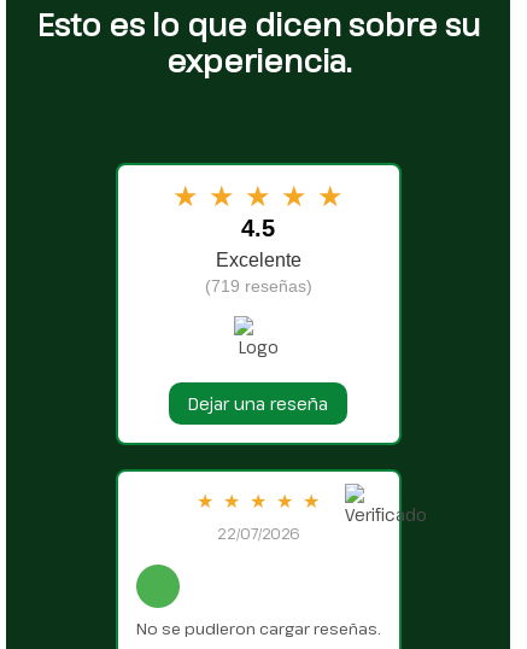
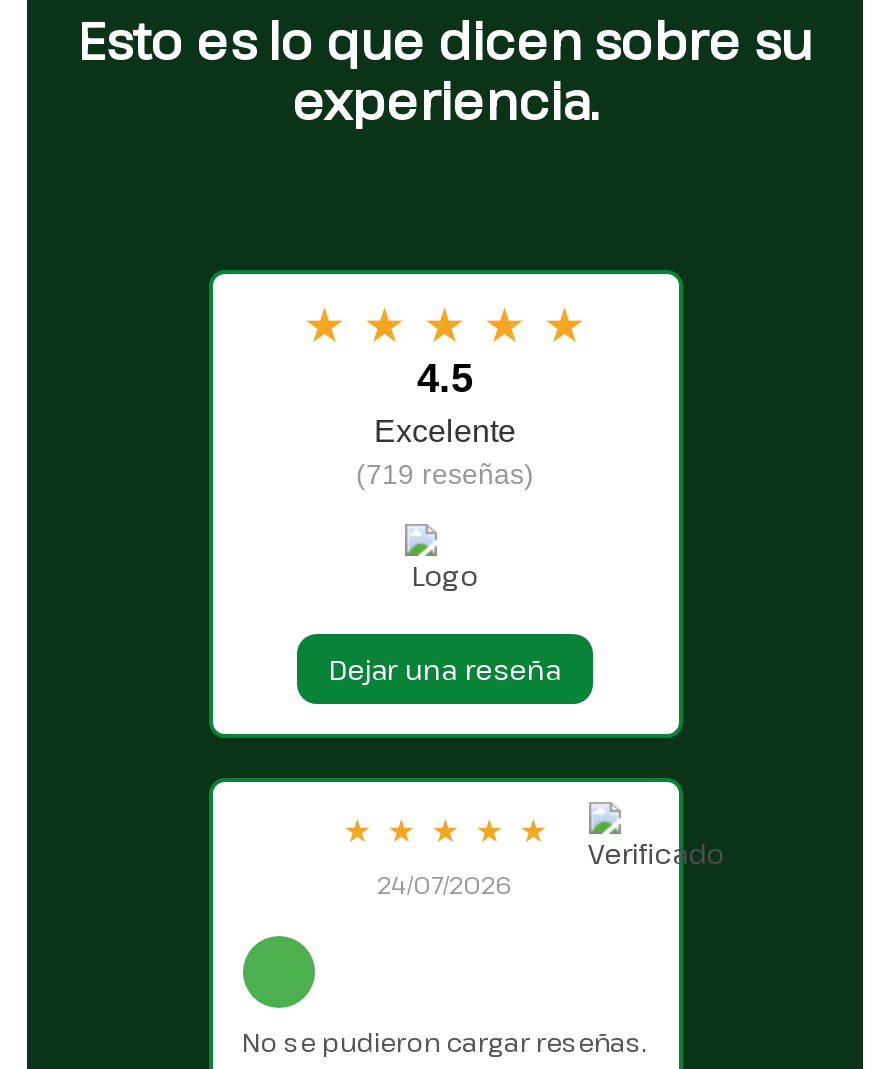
[216,523,300,543] 22/07/2026 -> [377,868,513,900] 24/07/2026

